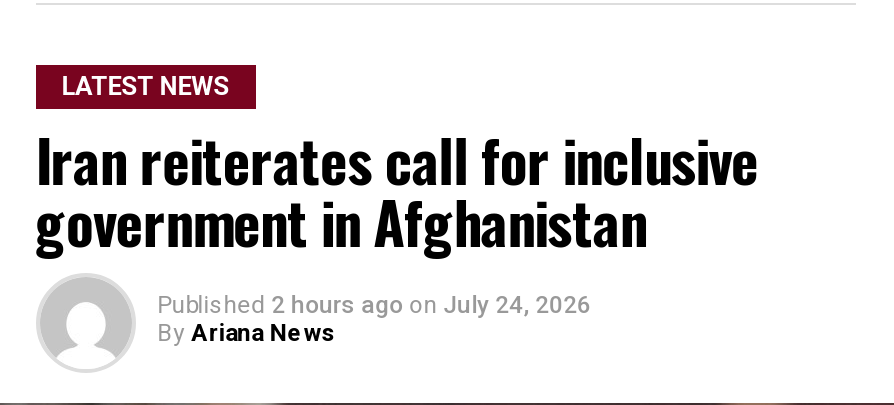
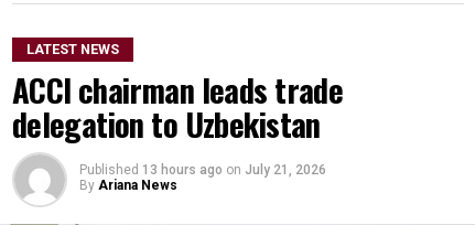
[35,117,758,319] Iran reiterates call for inclusive | government in Afghanistan | Published 2 hours ago on July 24, 2026 -> [12,66,343,177] ACCI chairman leads trade | delegation to Uzbekistan | Published 13 hours ago on July 21, 2026

